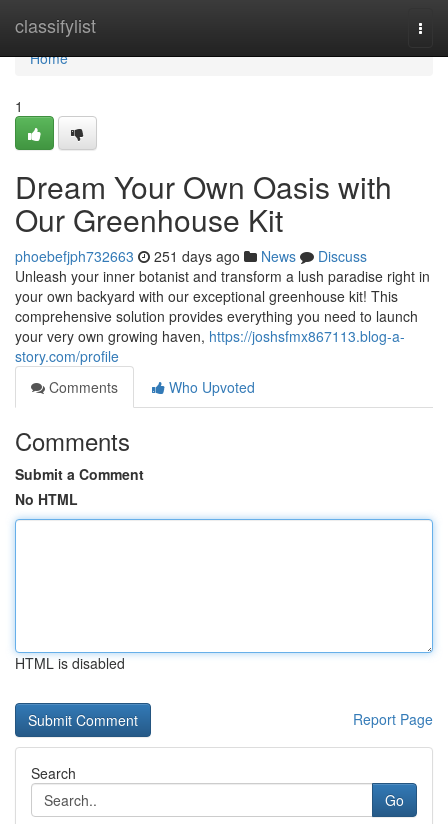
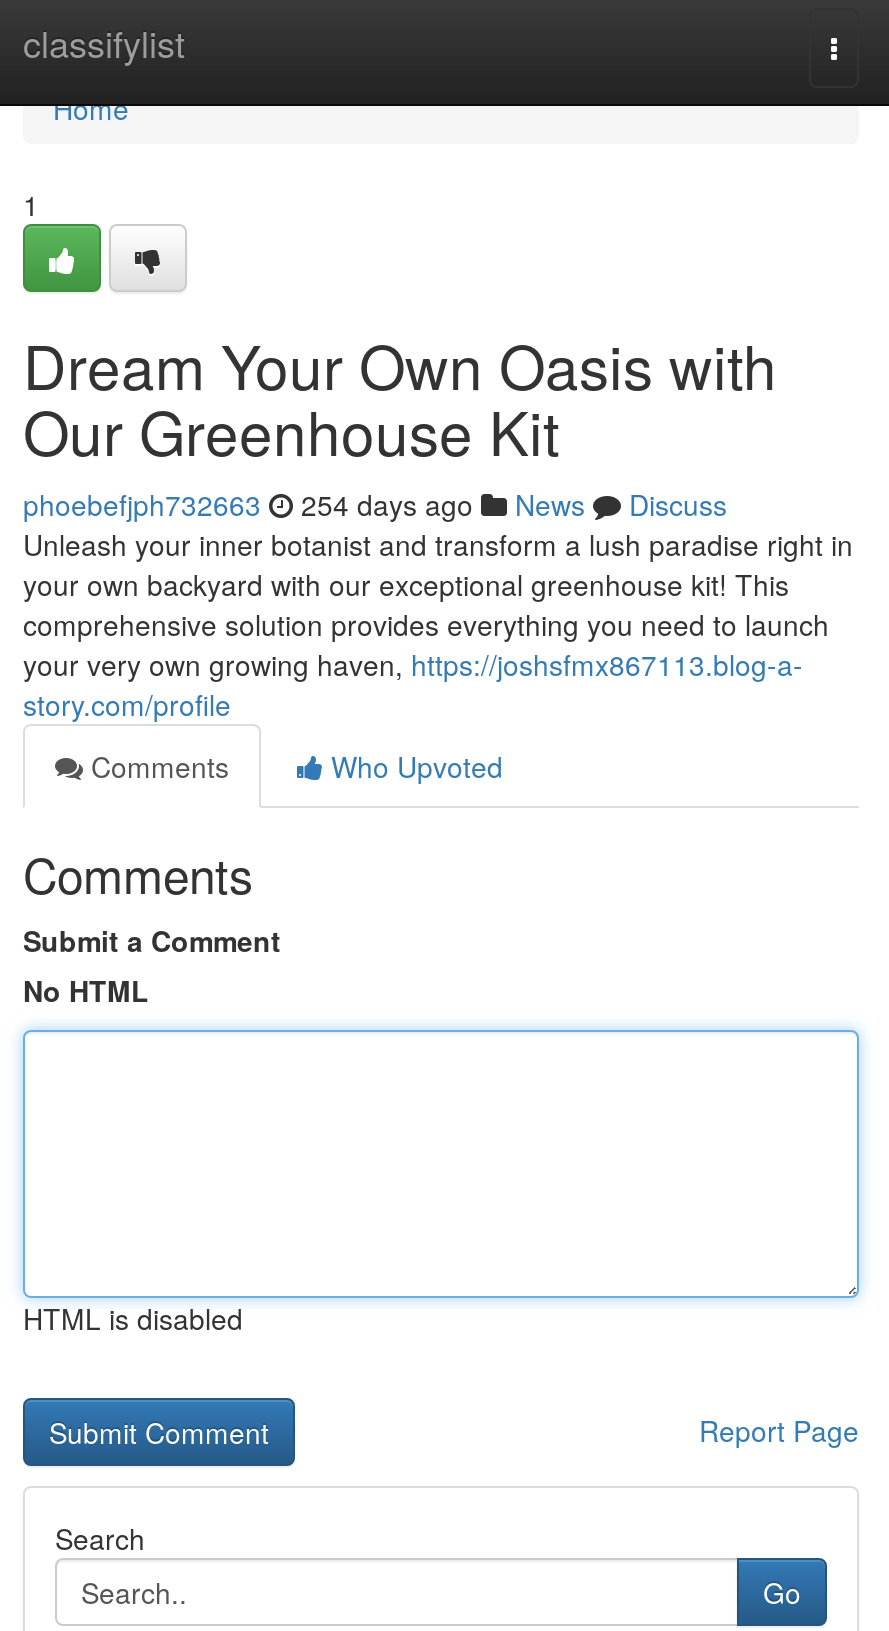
[15,246,367,266] phoebefjph732663 251 days ago News Discuss -> [23,484,727,524] phoebefjph732663 254 days ago News Discuss

